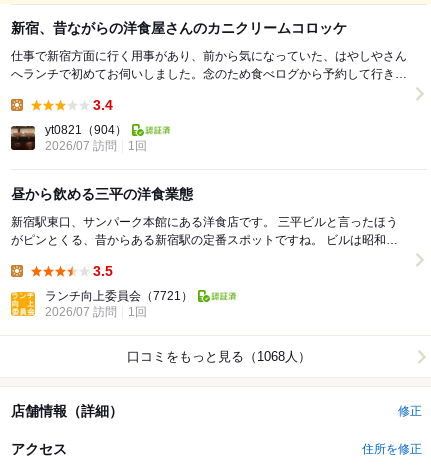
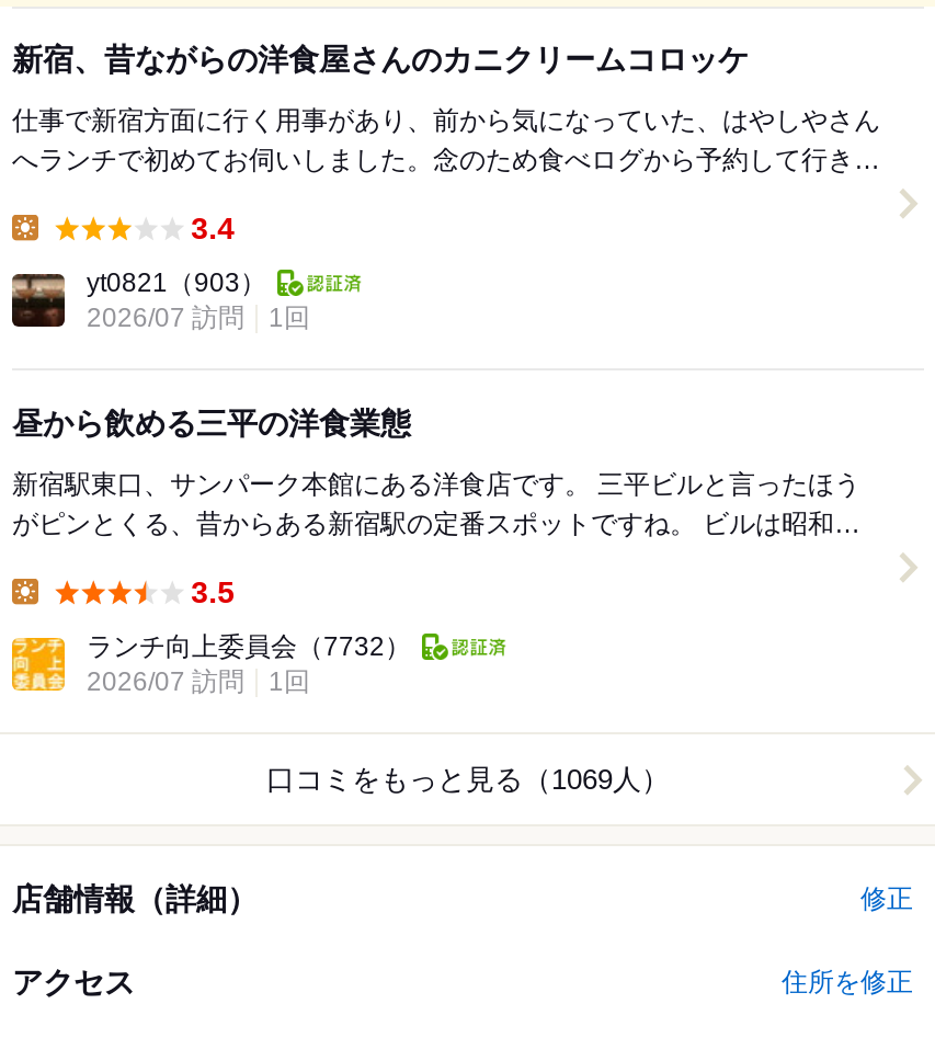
[45,123,127,137] yt0821（904） -> [87,268,266,299] yt0821（903）
[45,289,193,303] ランチ向上委員会（7721） -> [87,632,411,662] ランチ向上委員会（7732）
[127,349,311,364] 口コミをもっと見る（1068人） -> [266,763,670,796] 口コミをもっと見る（1069人）

